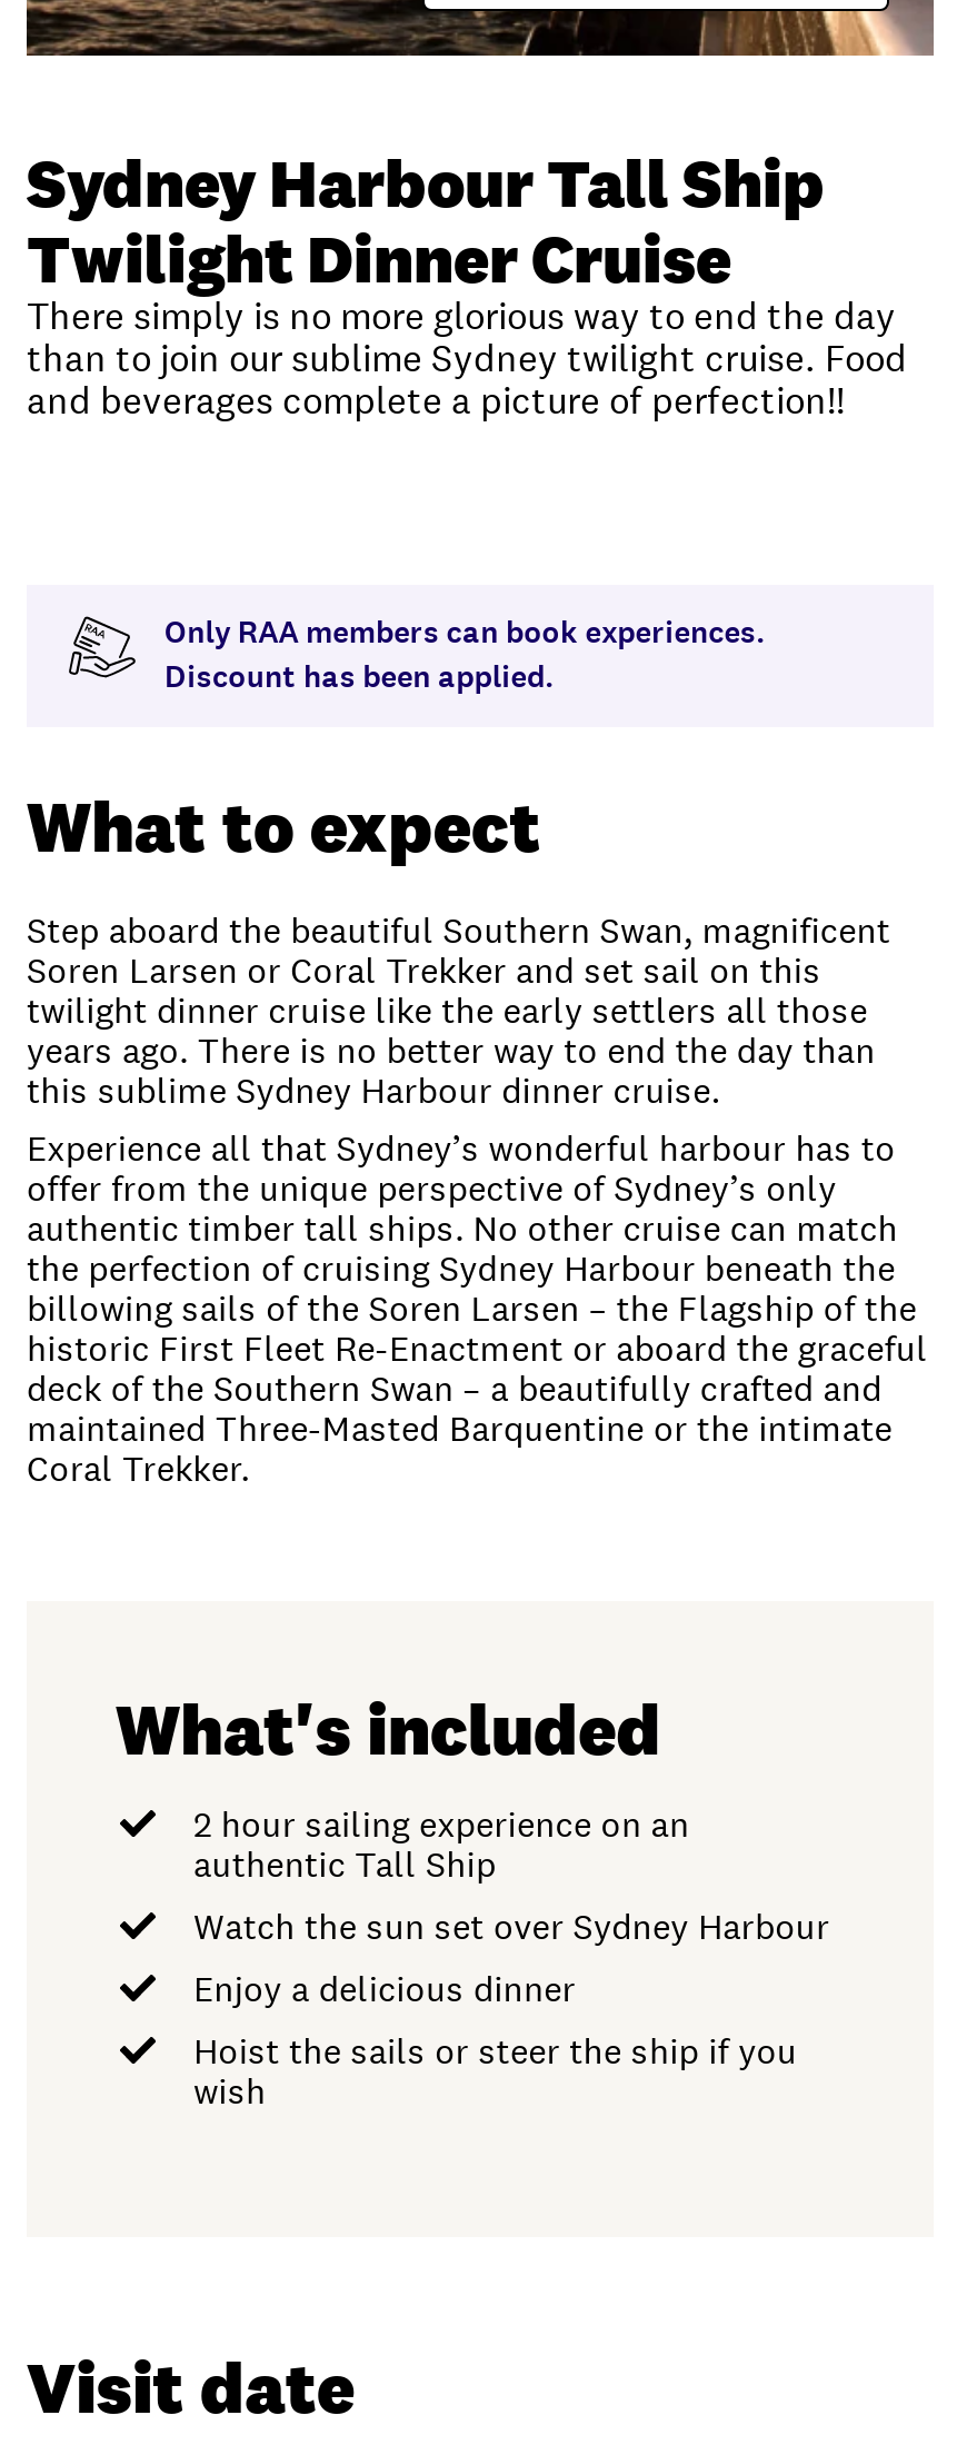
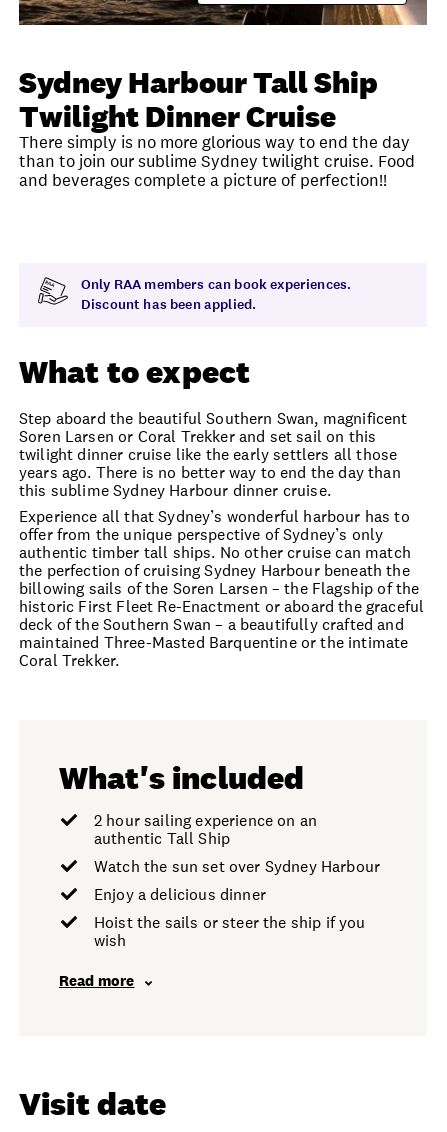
none -> [59,971,134,990] Read more

